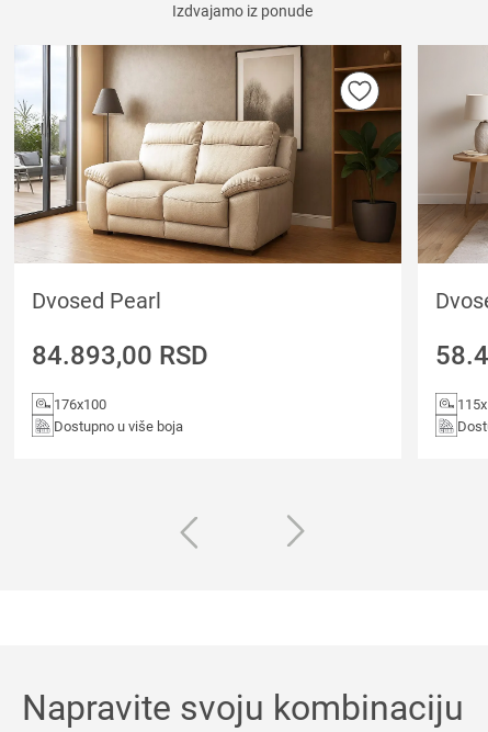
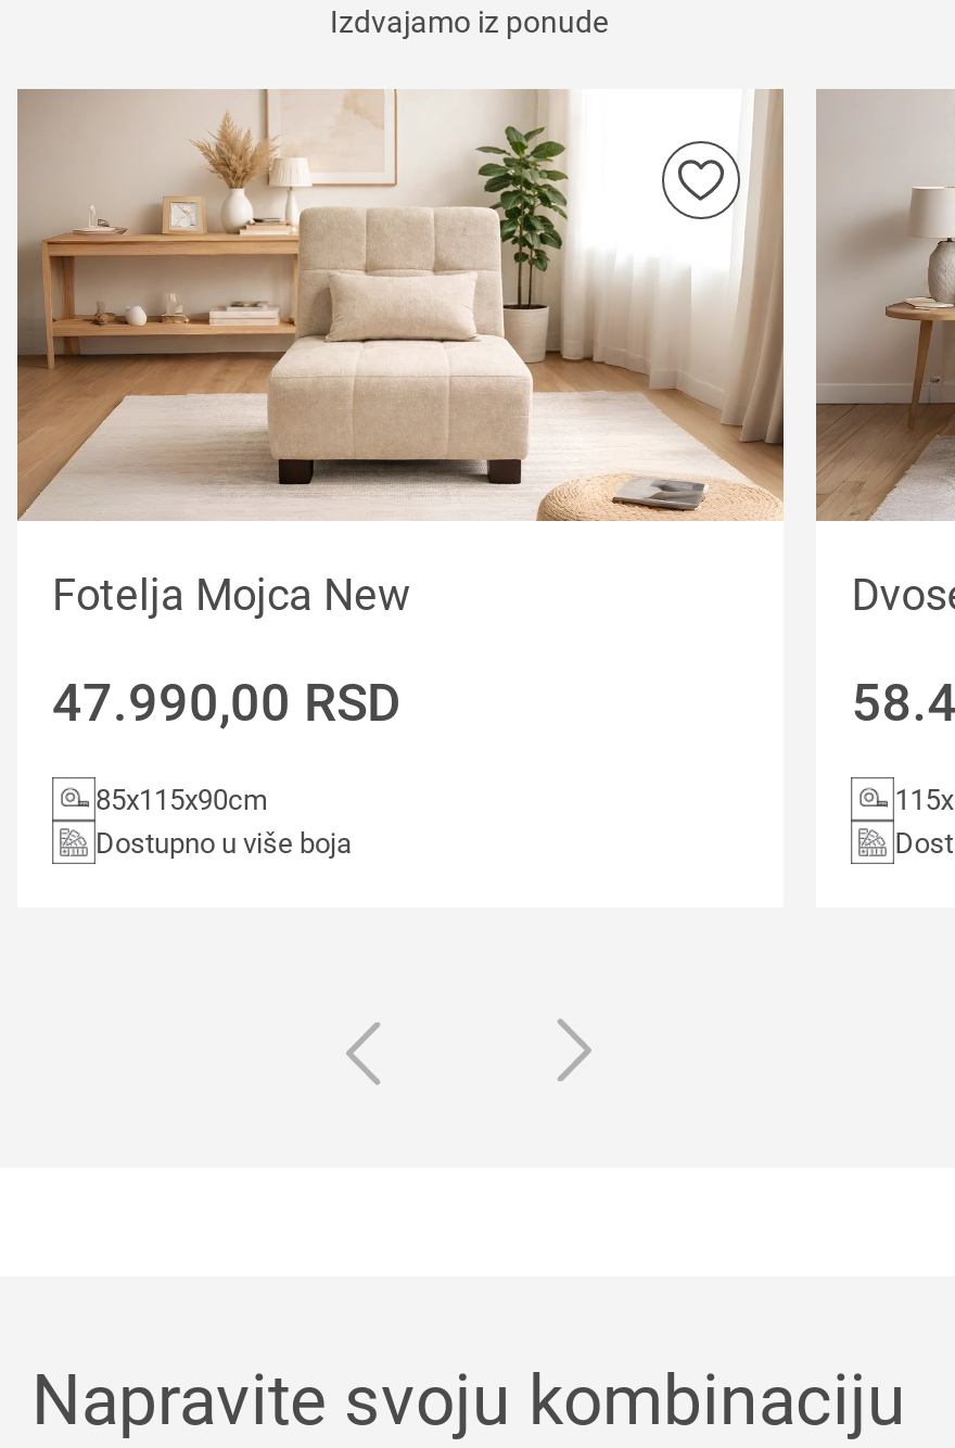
[13,44,402,314] [image] | Dvosed Pearl -> [15,87,786,622] [image] | Fotelja Mojca New
[32,341,208,371] 84.893,00 RSD -> [52,674,402,735] 47.990,00 RSD
[54,396,106,413] 176x100 -> [95,784,267,816] 85x115x90cm

